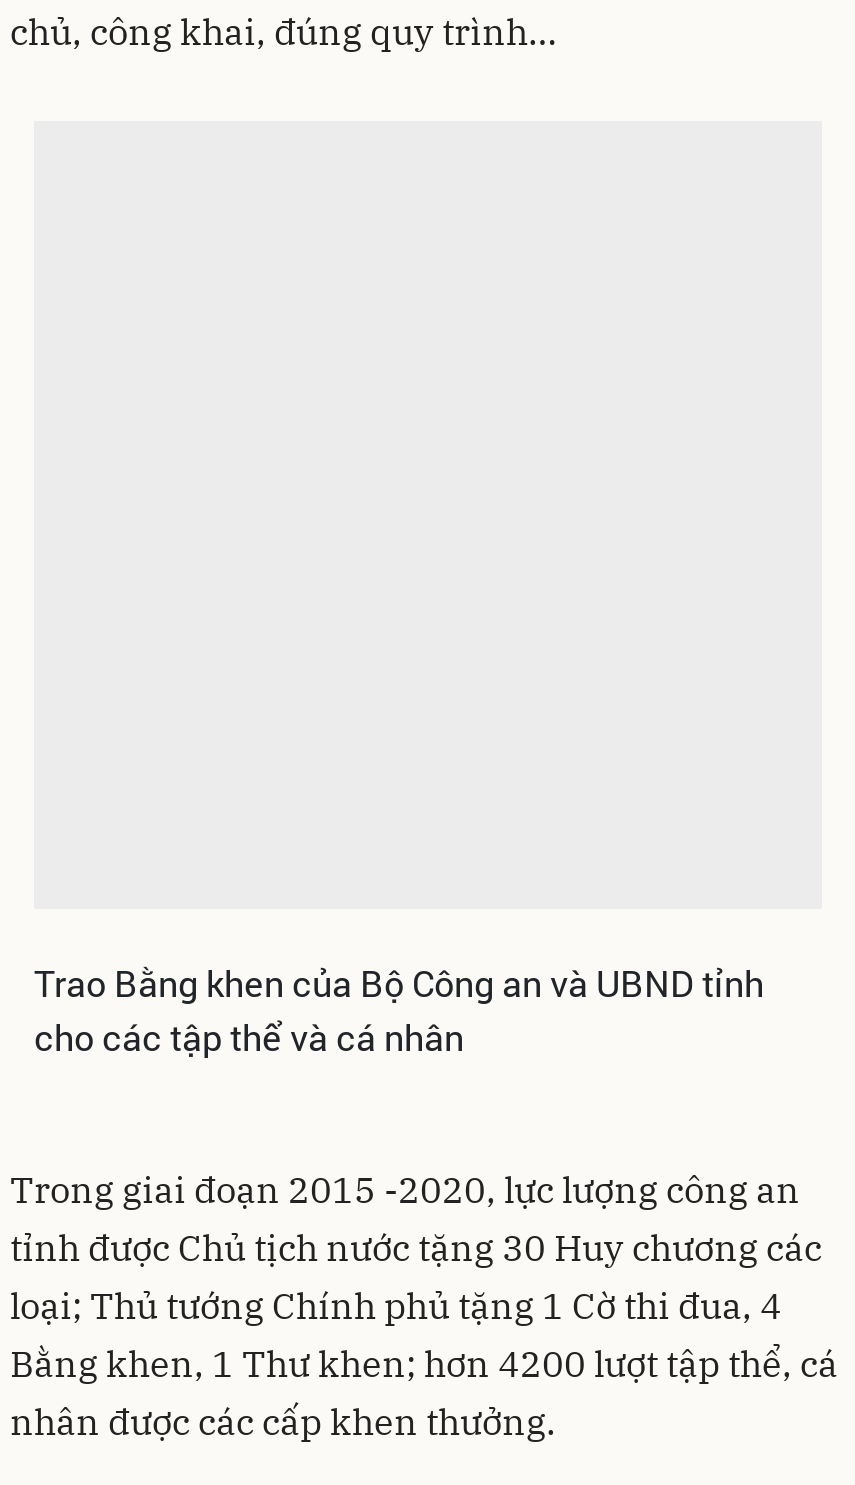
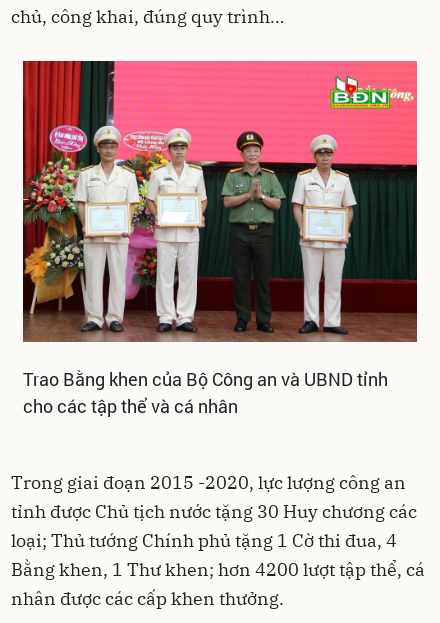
none -> [22,60,418,343] [image]

